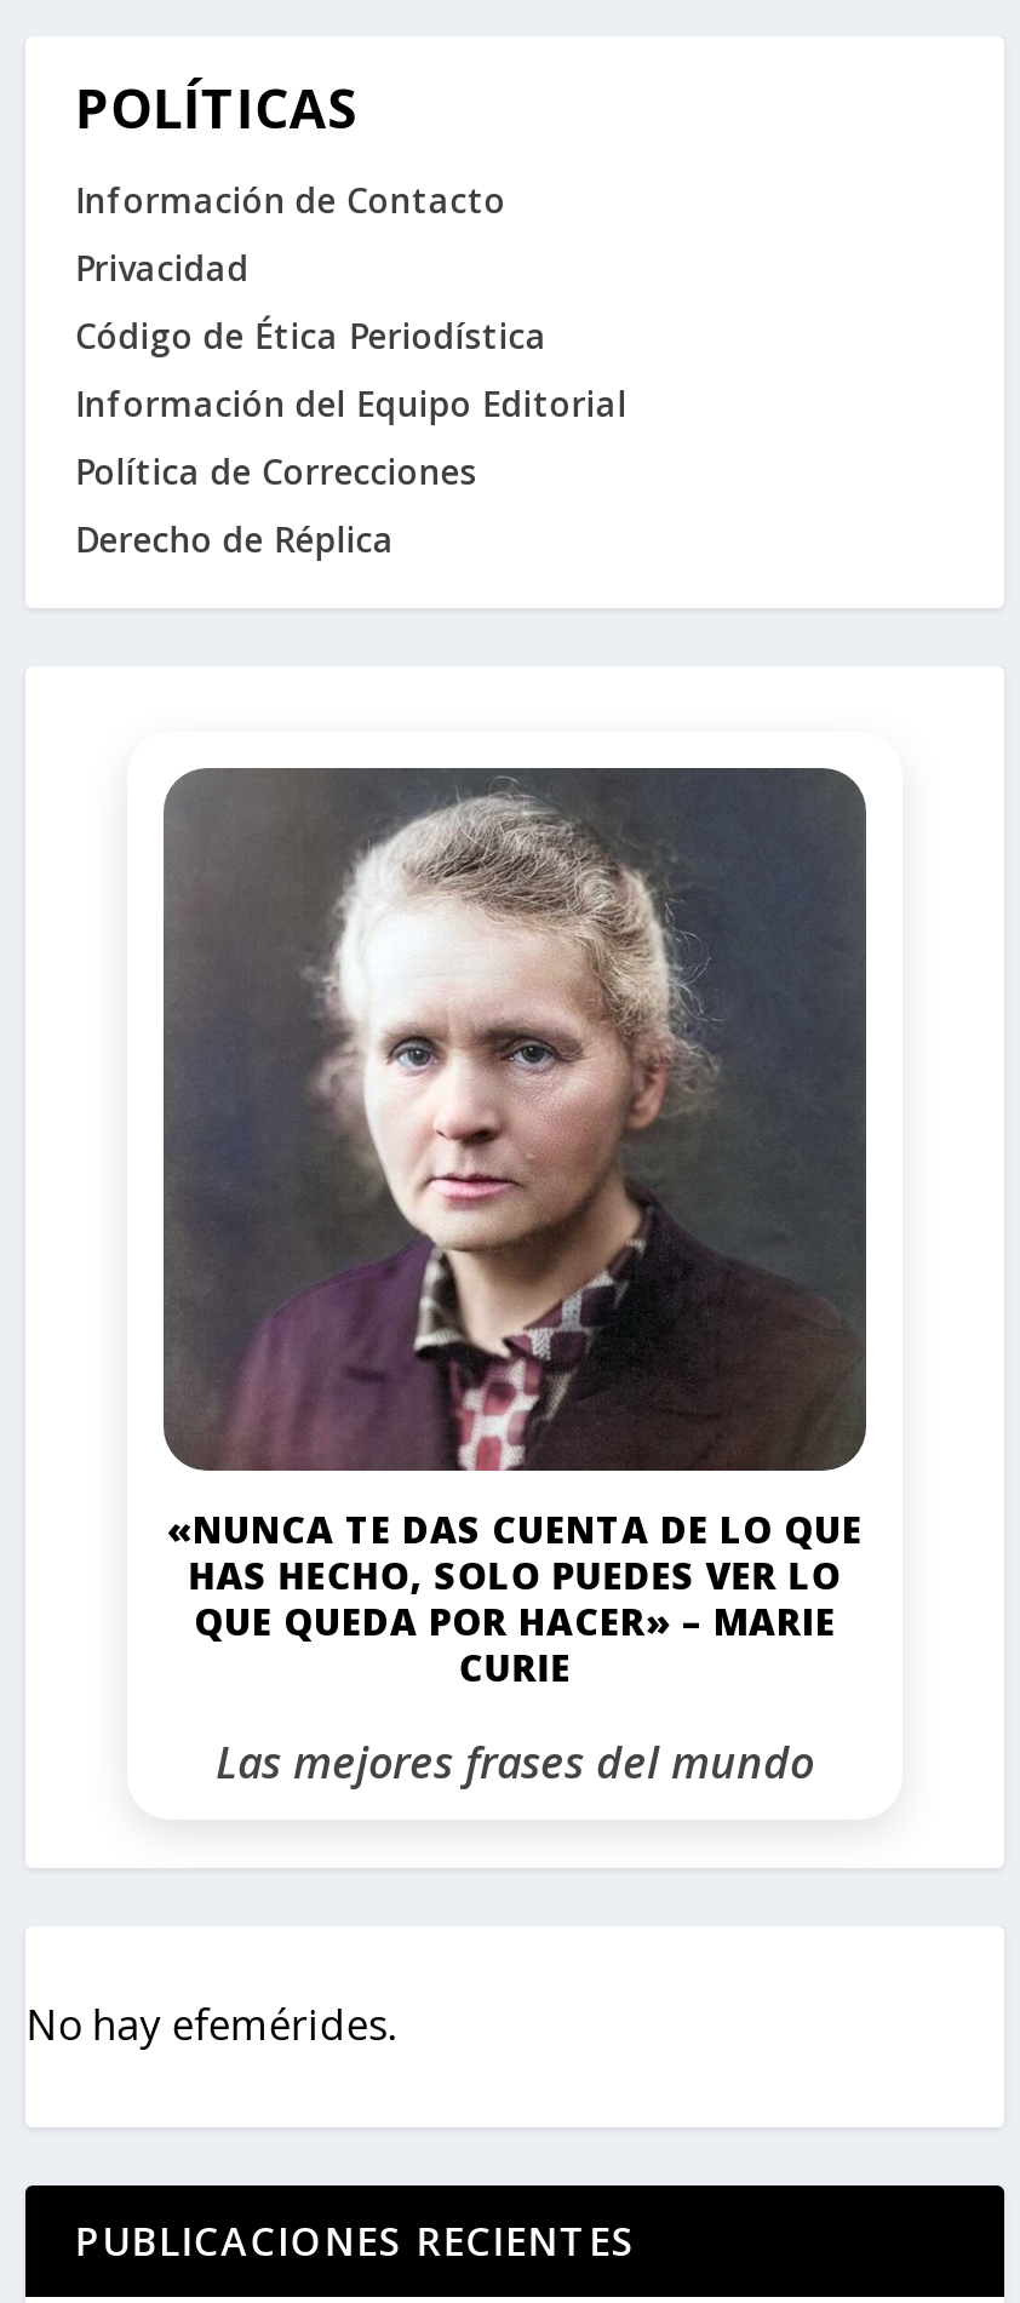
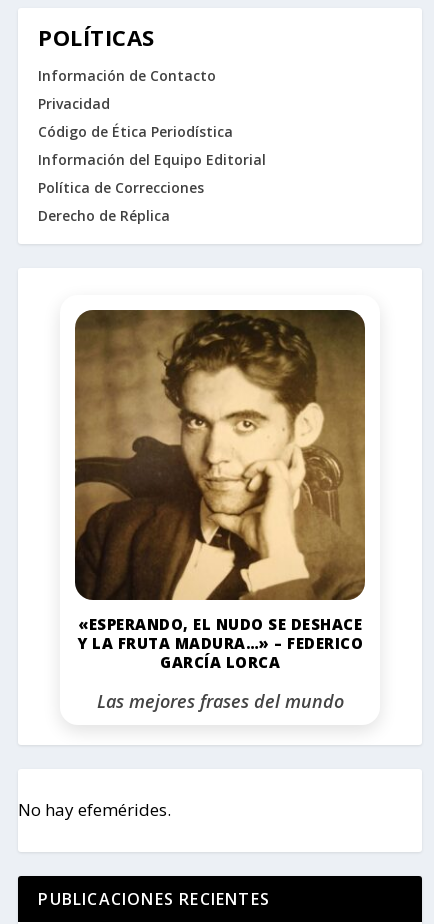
[164,768,866,1692] [image] | «NUNCA TE DAS CUENTA DE LO QUE | HAS HECHO, SOLO PUEDES VER LO | QUE QUEDA POR HACER» – MARIE | CURIE -> [75,310,366,672] [image] | «ESPERANDO, EL NUDO SE DESHACE | Y LA FRUTA MADURA…» – FEDERICO | GARCÍA LORCA

